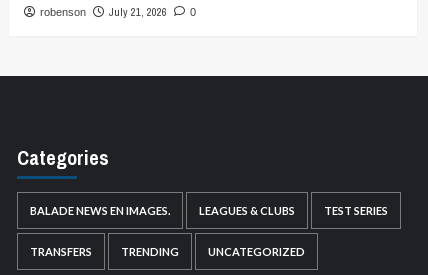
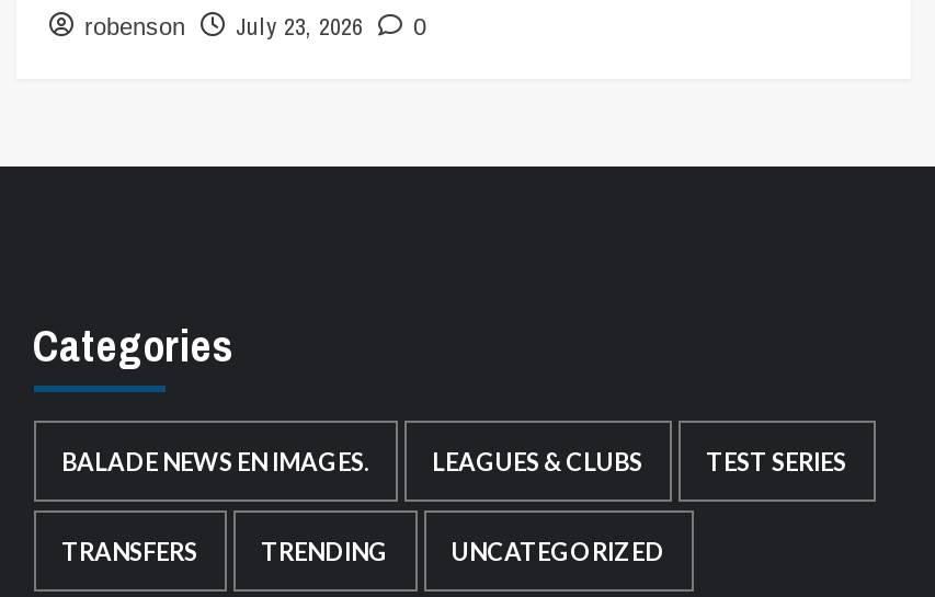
[40,5,196,19] robenson July 21, 2026 0 -> [84,12,426,43] robenson July 23, 2026 0

